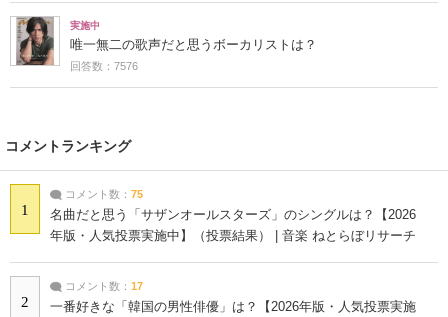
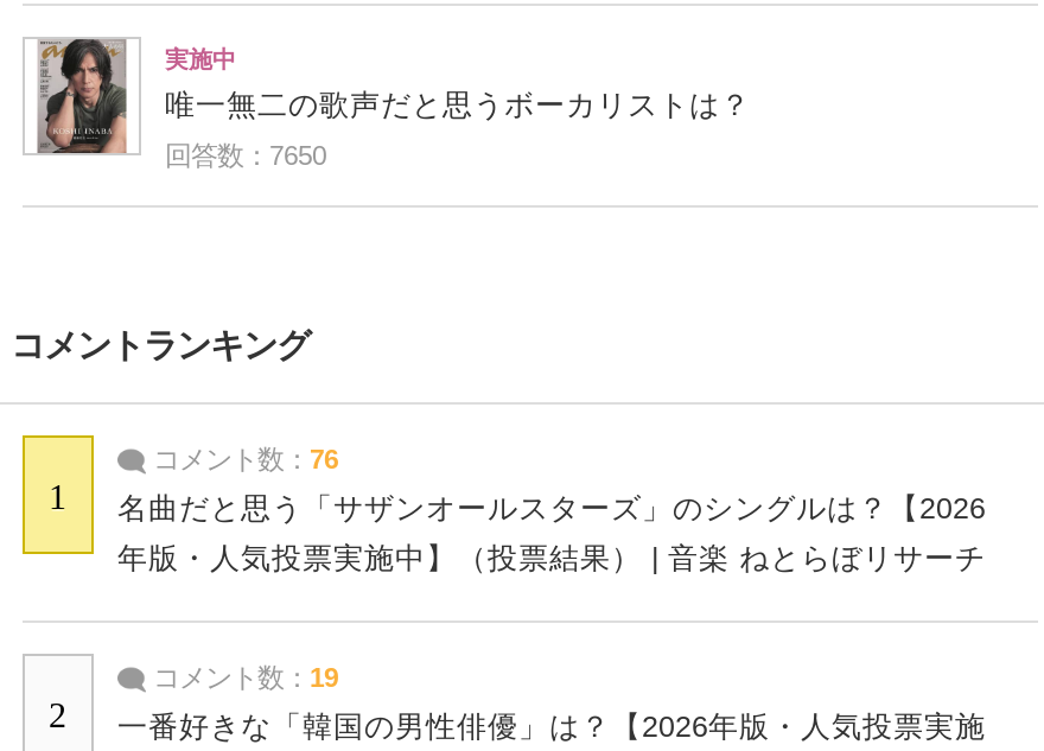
[70,60,138,72] 回答数：7576 -> [165,141,326,169] 回答数：7650
[62,188,143,200] コメント数：75 -> [146,445,338,473] コメント数：76
[62,280,143,292] コメント数：17 -> [146,663,338,691] コメント数：19

